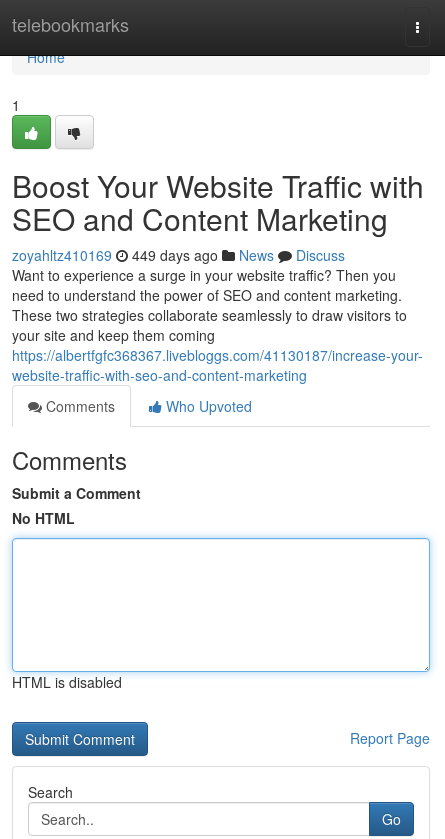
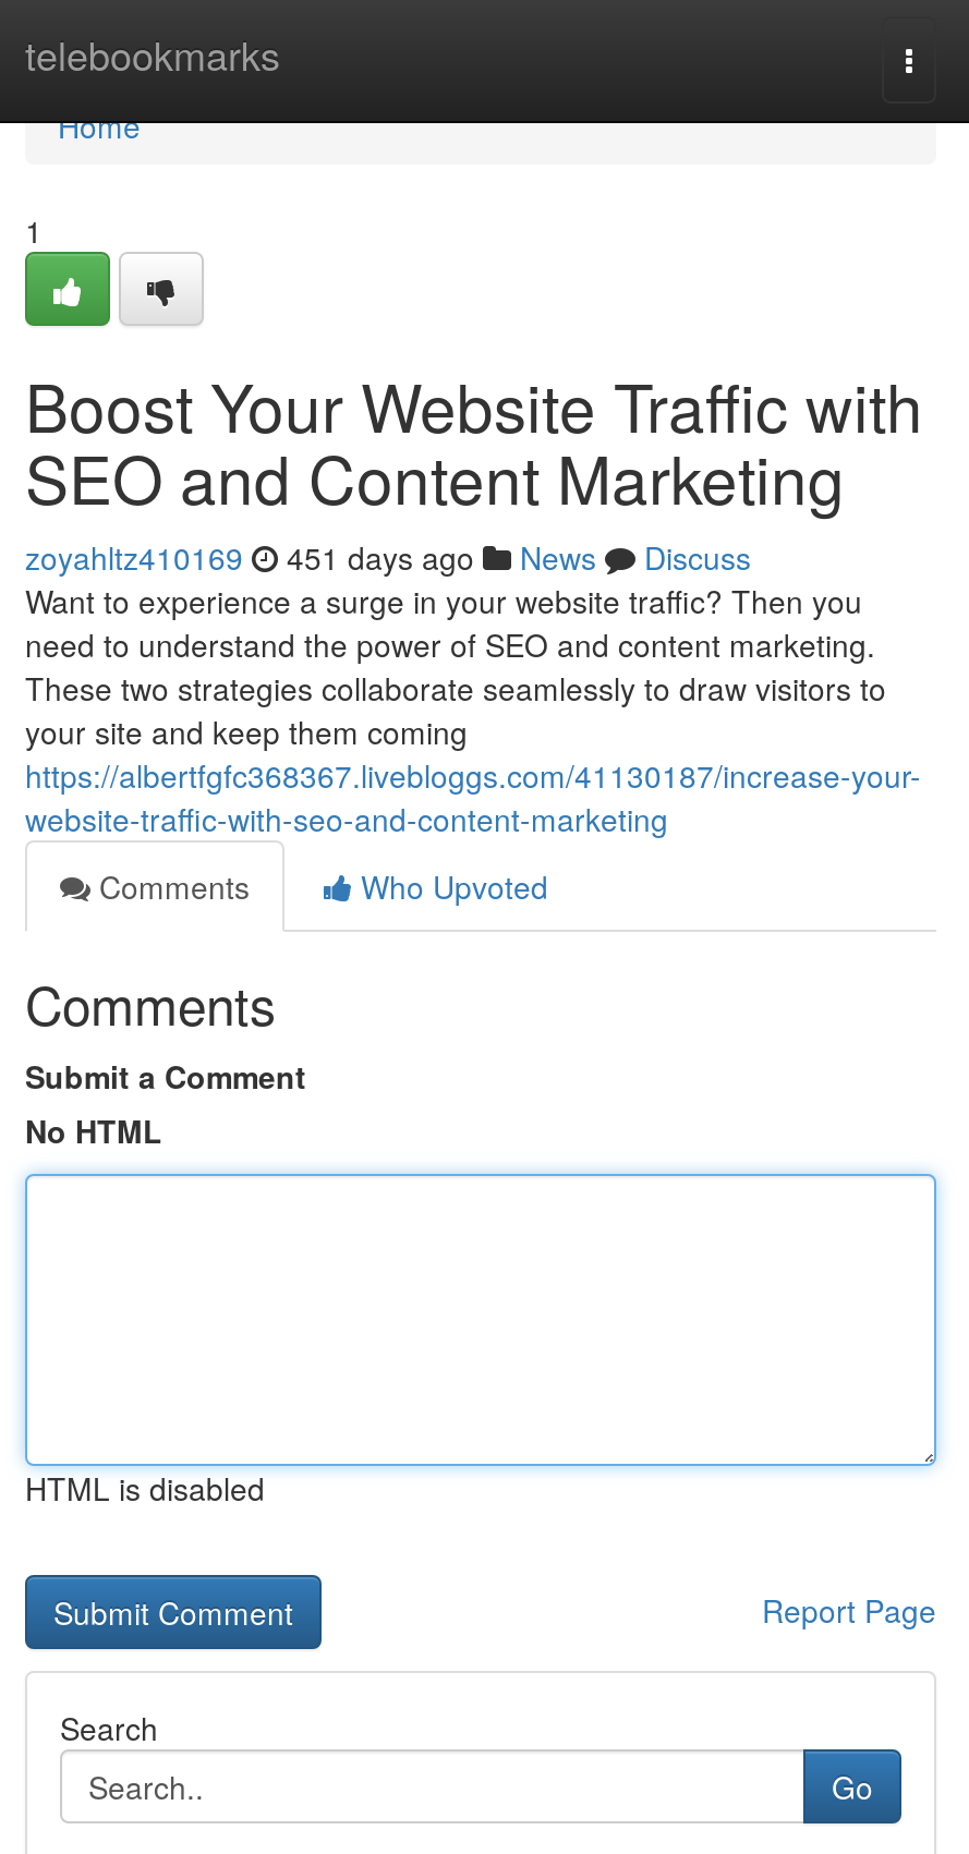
[12,245,345,265] zoyahltz410169 449 days ago News Discuss -> [25,535,751,579] zoyahltz410169 451 days ago News Discuss

